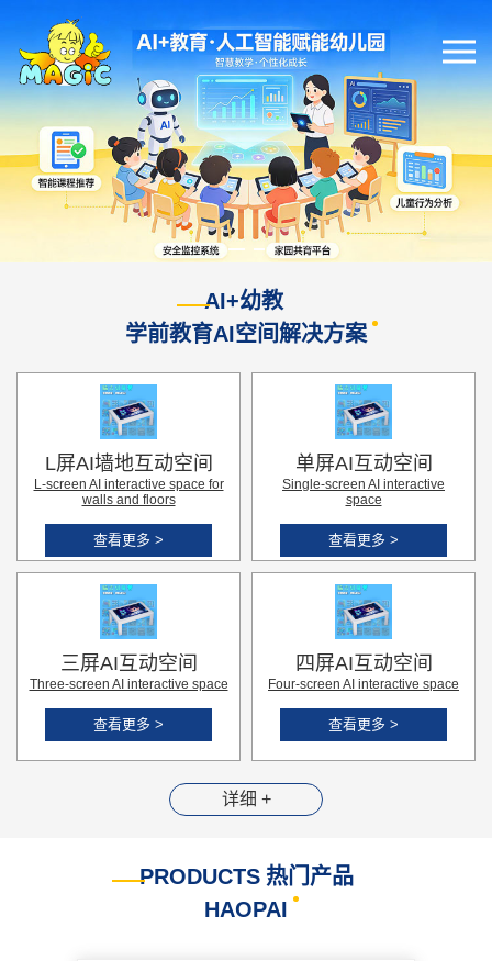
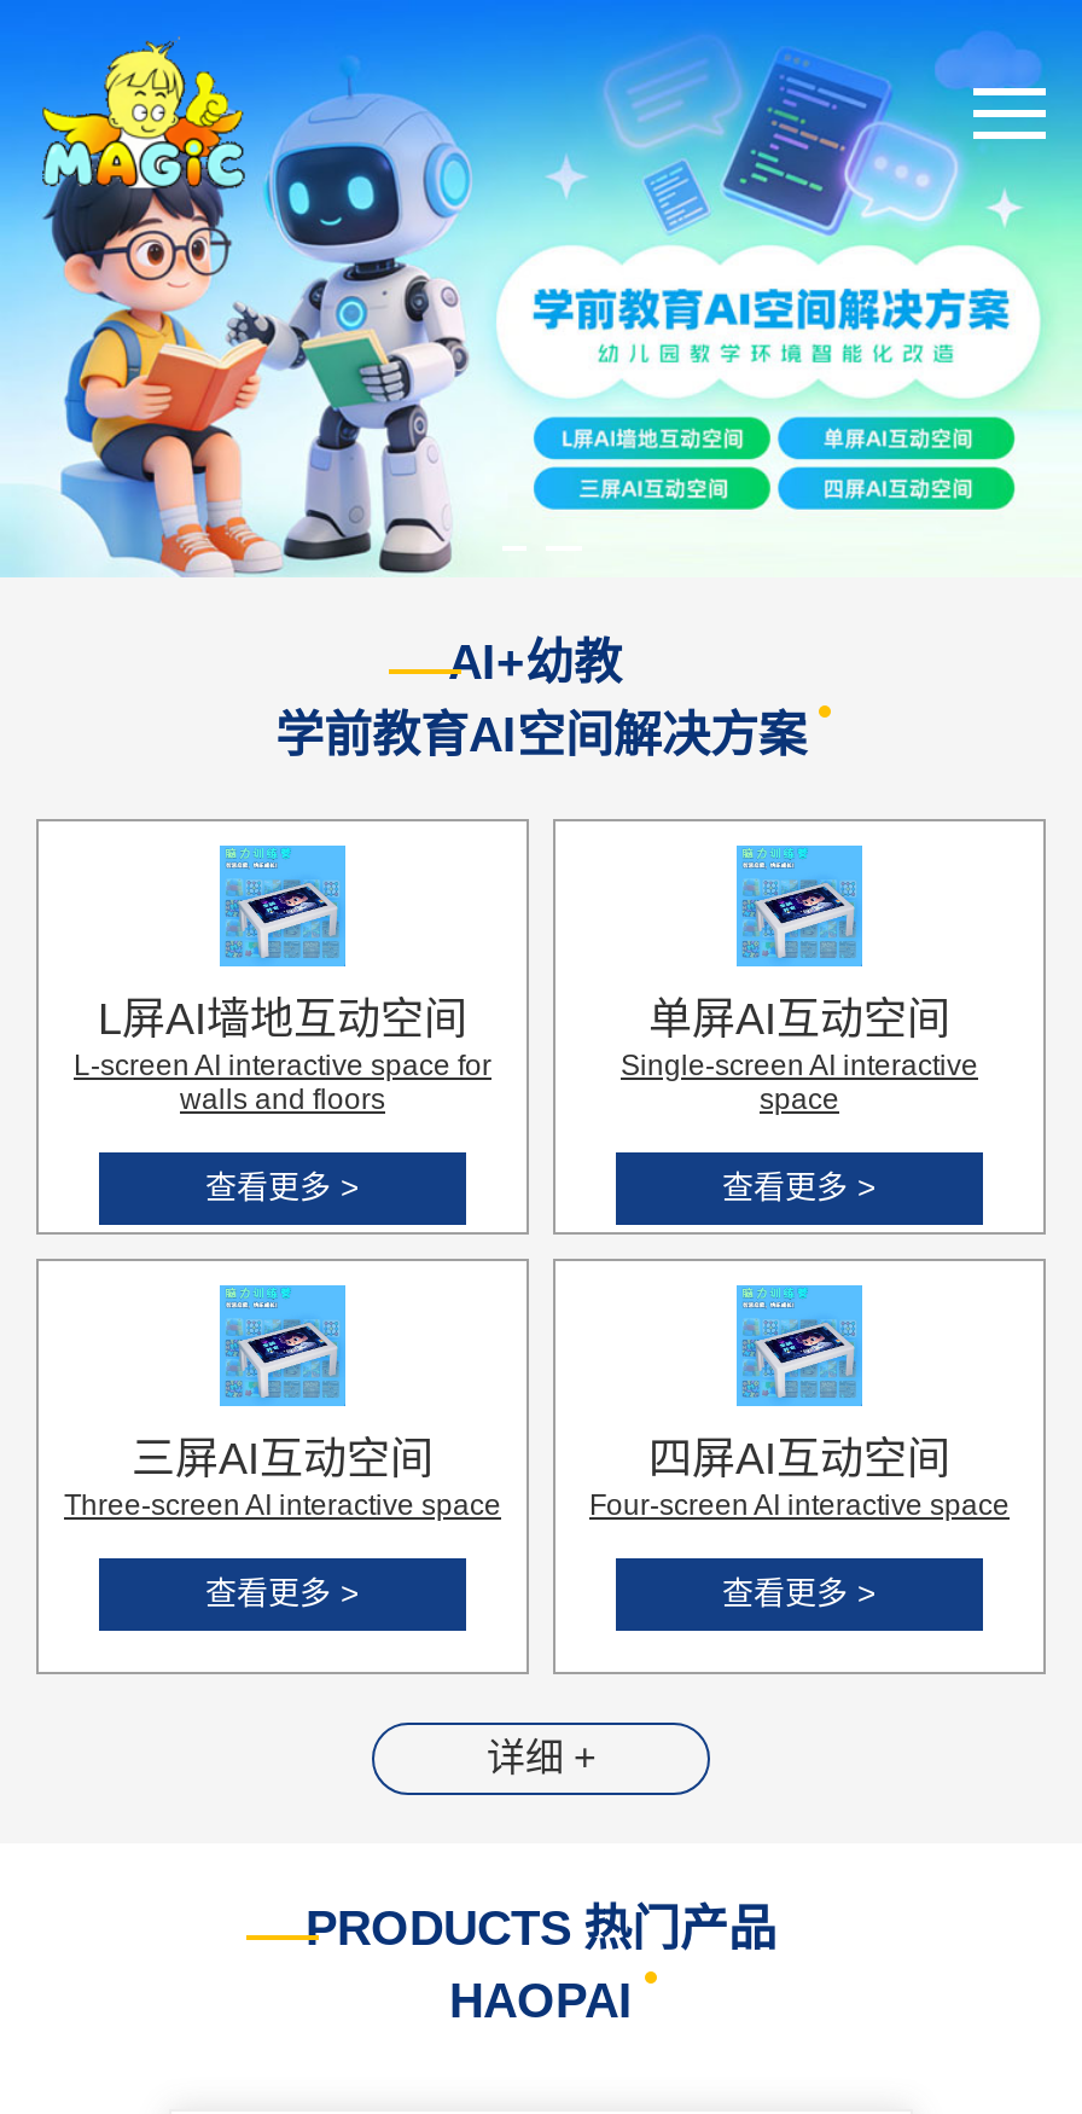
[3,19,489,262] [image] -> [7,39,1075,577] [image]

